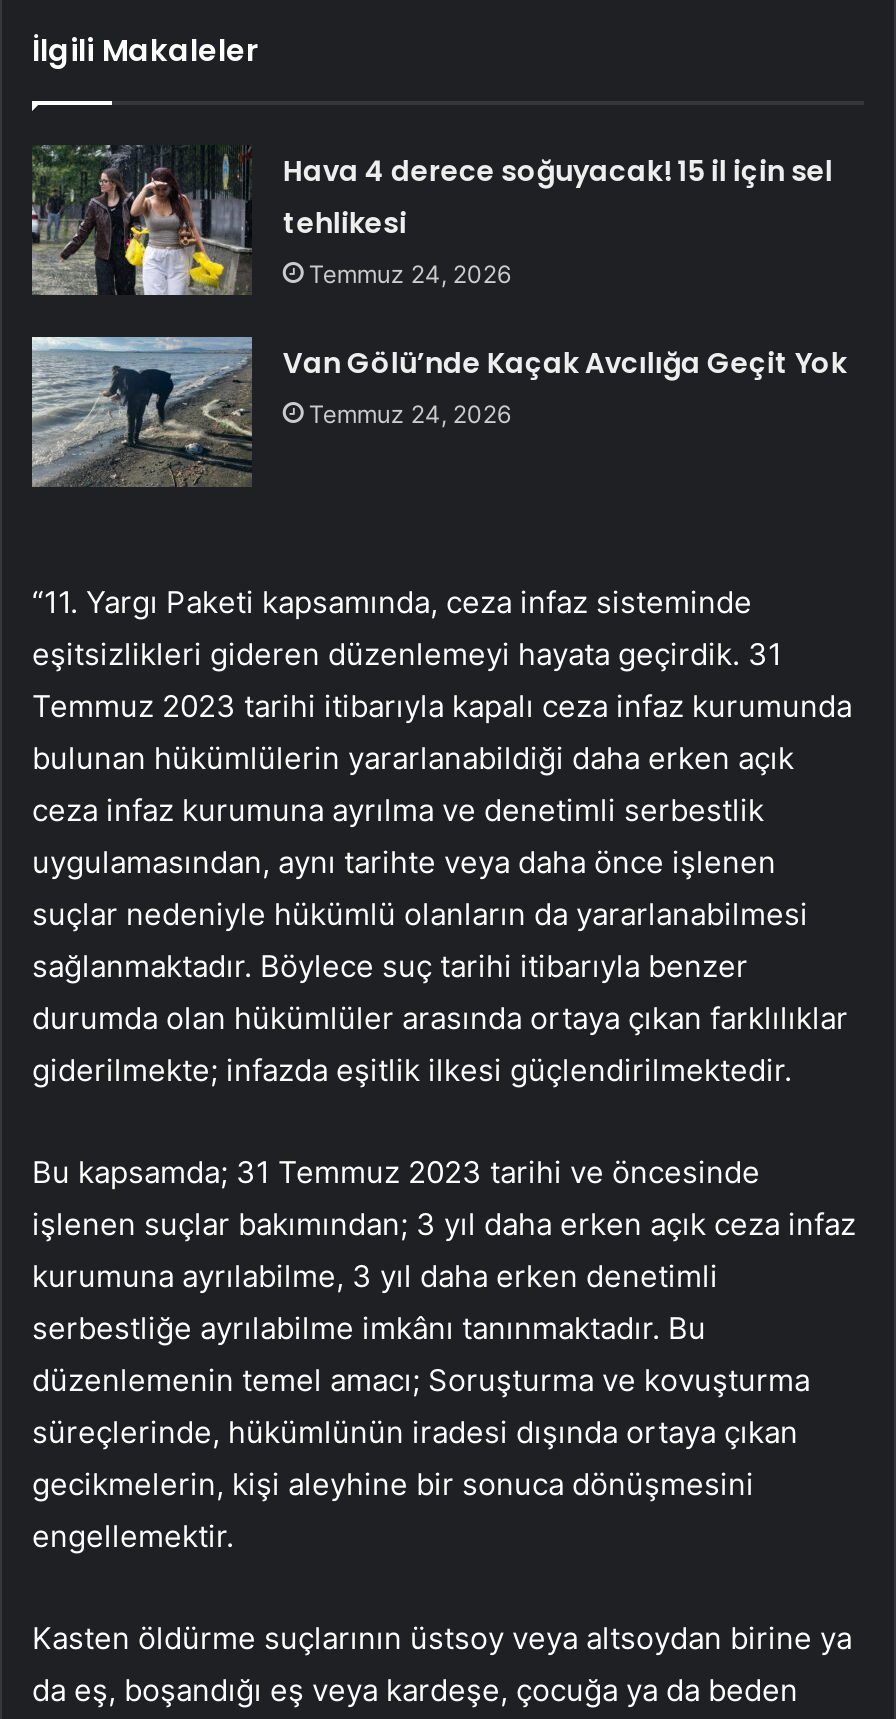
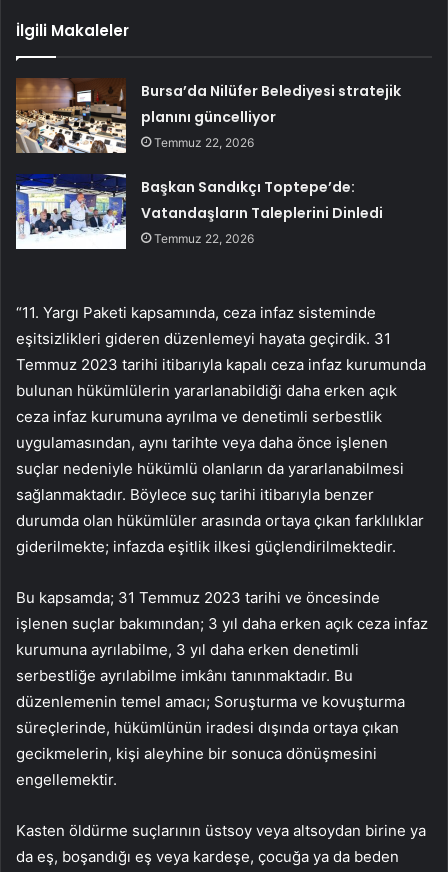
[30,143,833,297] [image] | Hava 4 derece soğuyacak! 15 il için sel | tehlikesi | Temmuz 24, 2026 -> [16,78,401,154] [image] | Bursa’da Nilüfer Belediyesi stratejik | planını güncelliyor | Temmuz 22, 2026
[30,335,847,487] [image] | Van Gölü’nde Kaçak Avcılığa Geçit Yok | Temmuz 24, 2026 -> [16,173,386,250] [image] | Başkan Sandıkçı Toptepe’de: | Vatandaşların Taleplerini Dinledi | Temmuz 22, 2026

